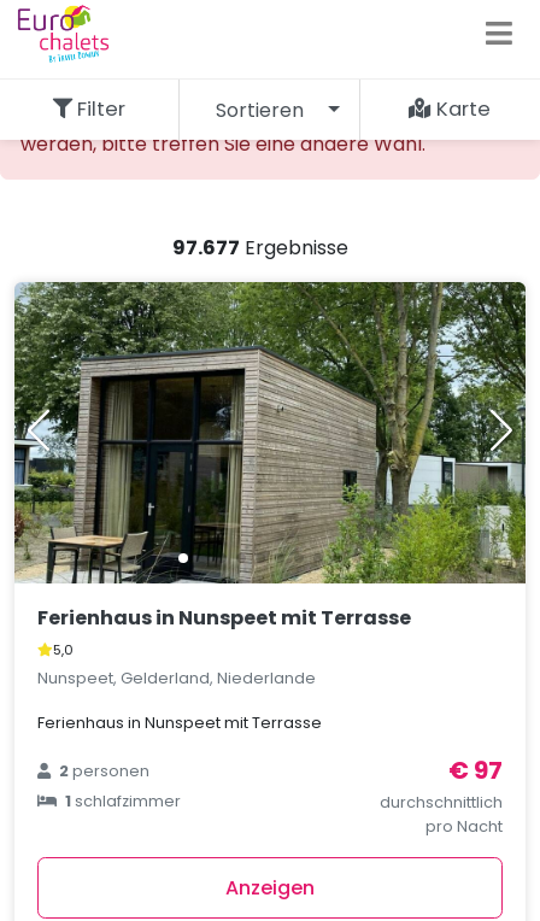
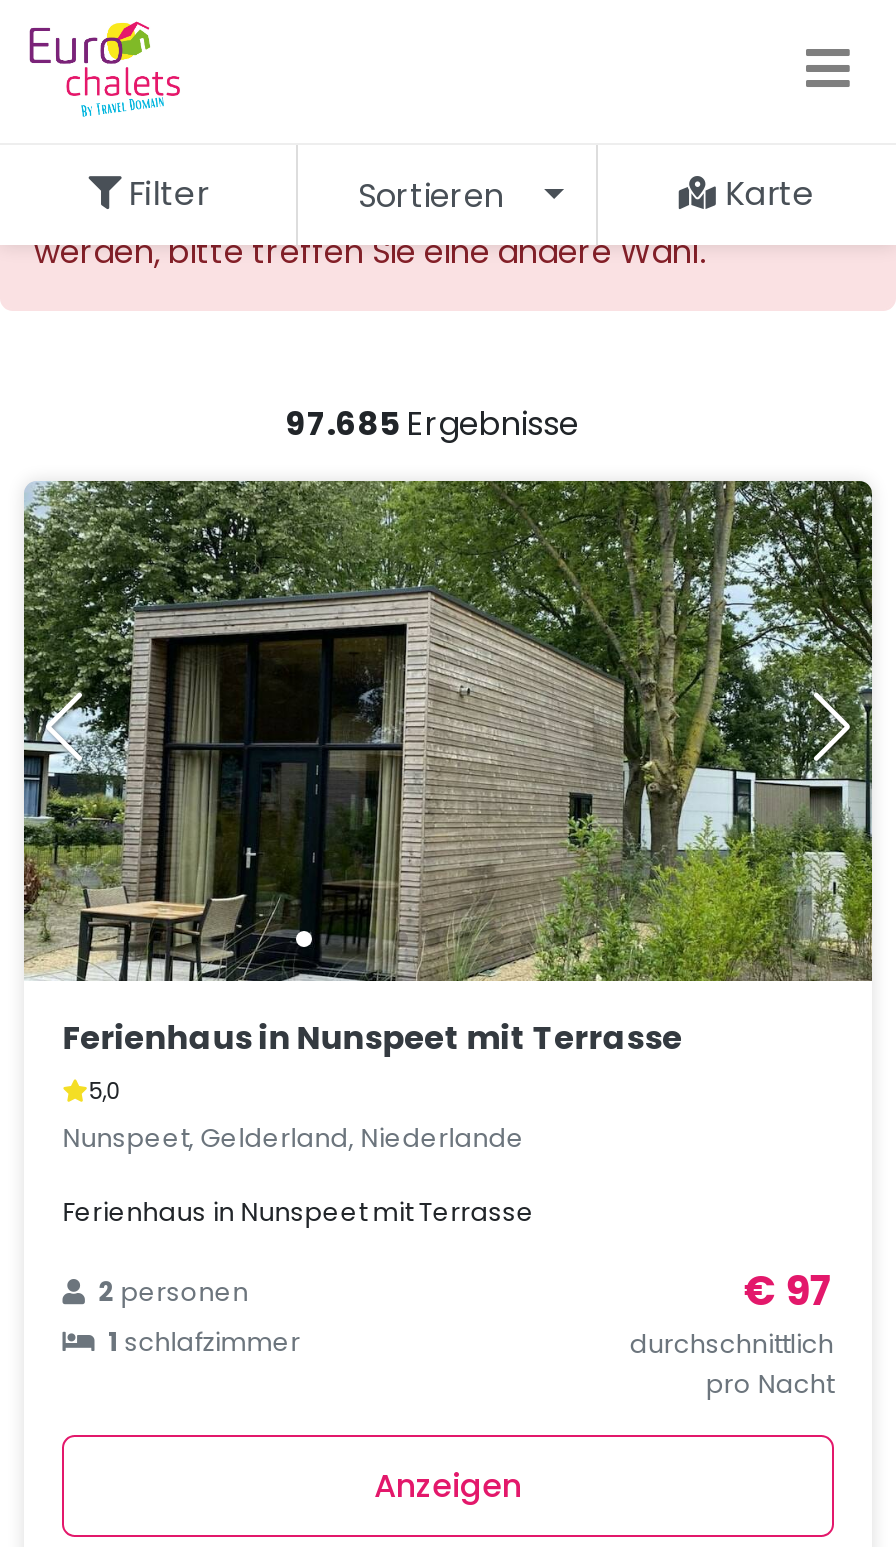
[172,234,348,262] 97.677 Ergebnisse -> [285,401,579,447] 97.685 Ergebnisse

